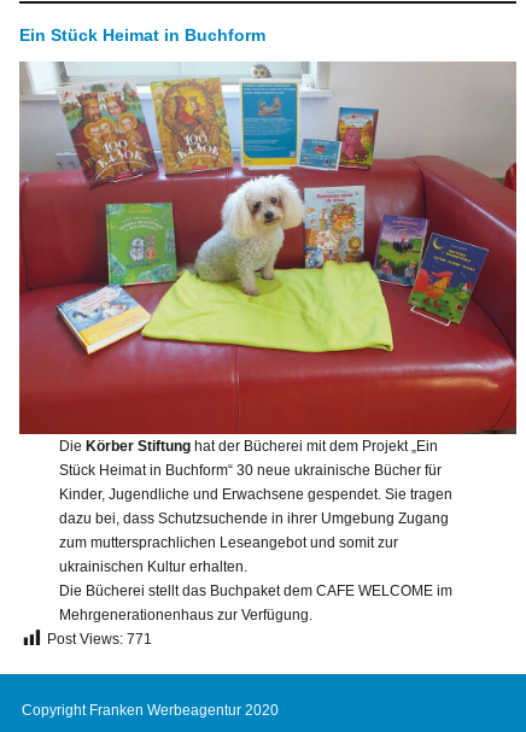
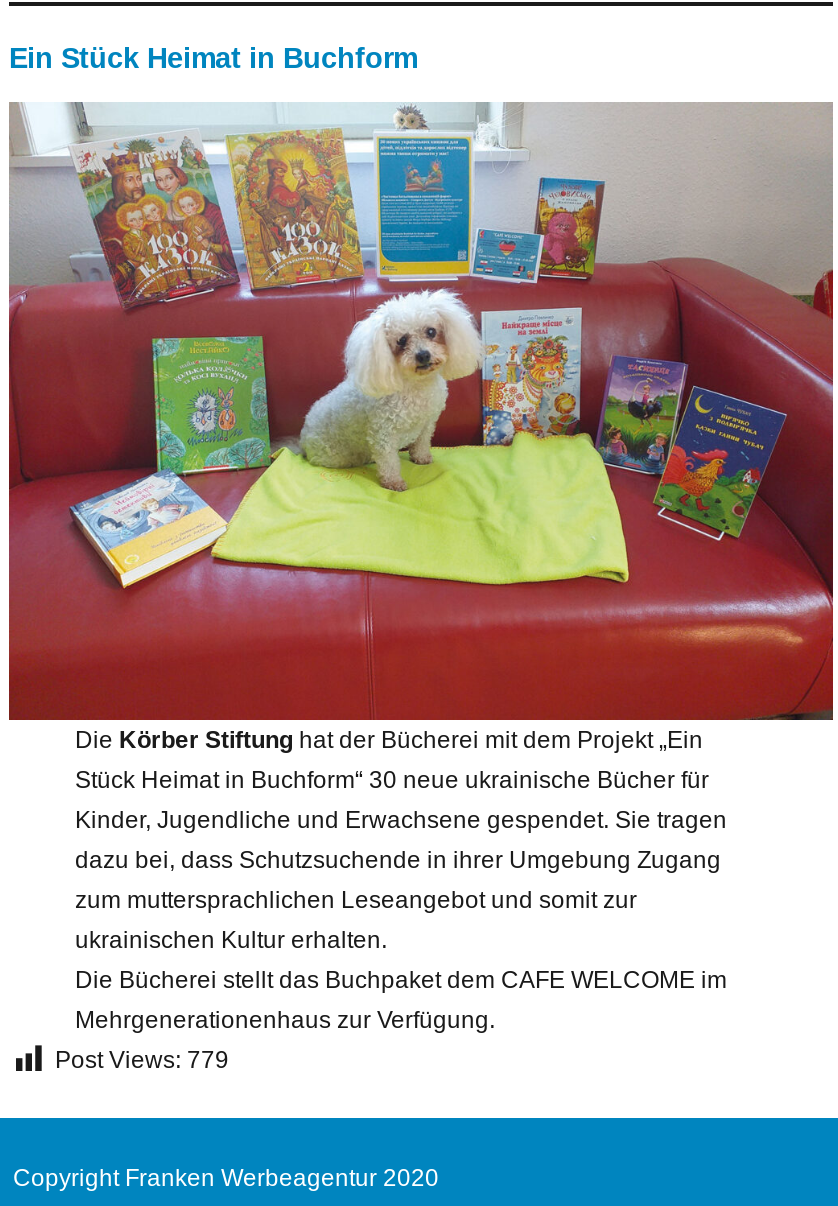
[47,631,152,647] Post Views: 771 -> [55,1046,229,1074] Post Views: 779

